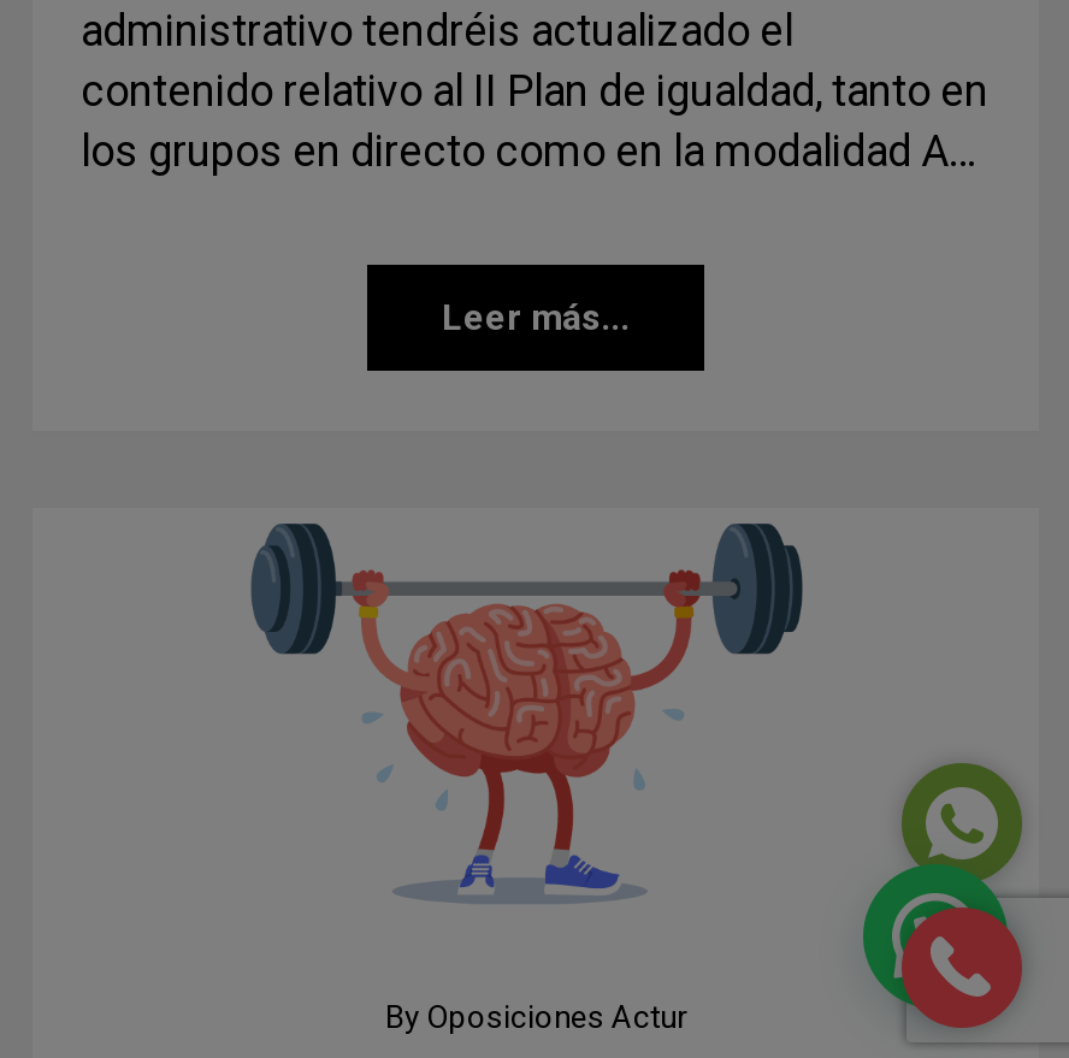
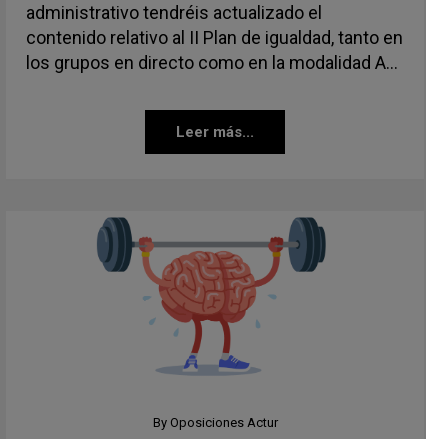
[861,761,1036,1047] [image] -> none

